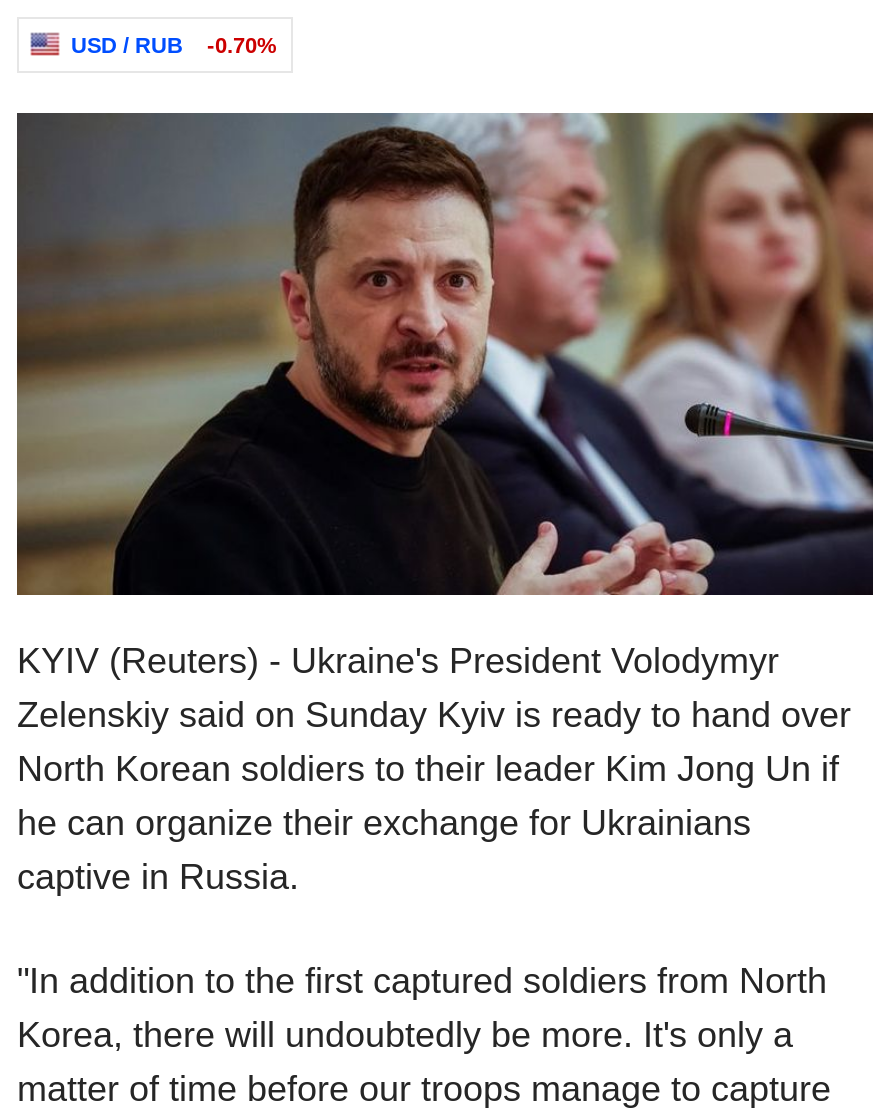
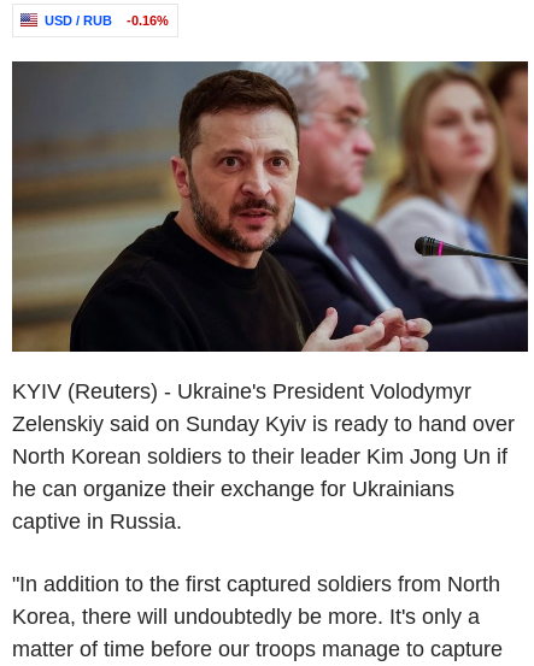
[71,33,277,57] USD / RUB -0.70% -> [45,13,169,28] USD / RUB -0.16%

